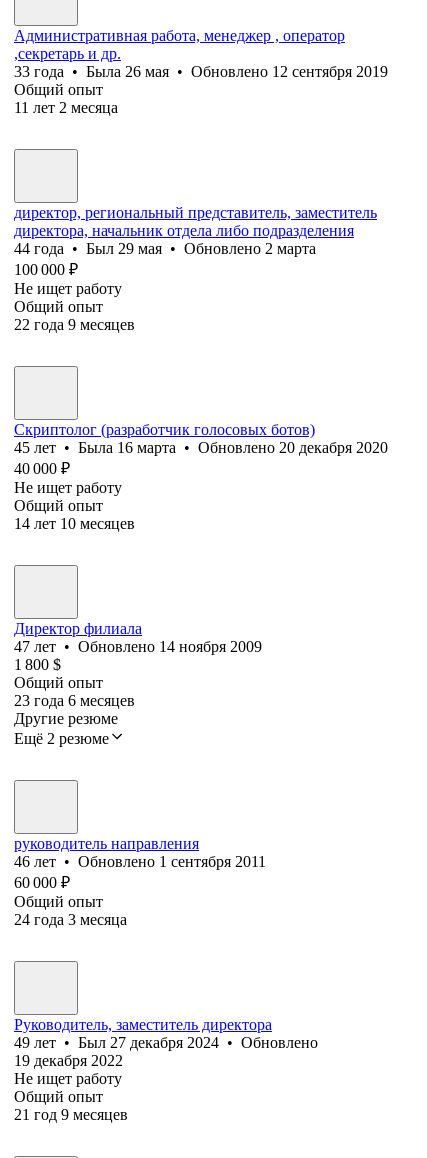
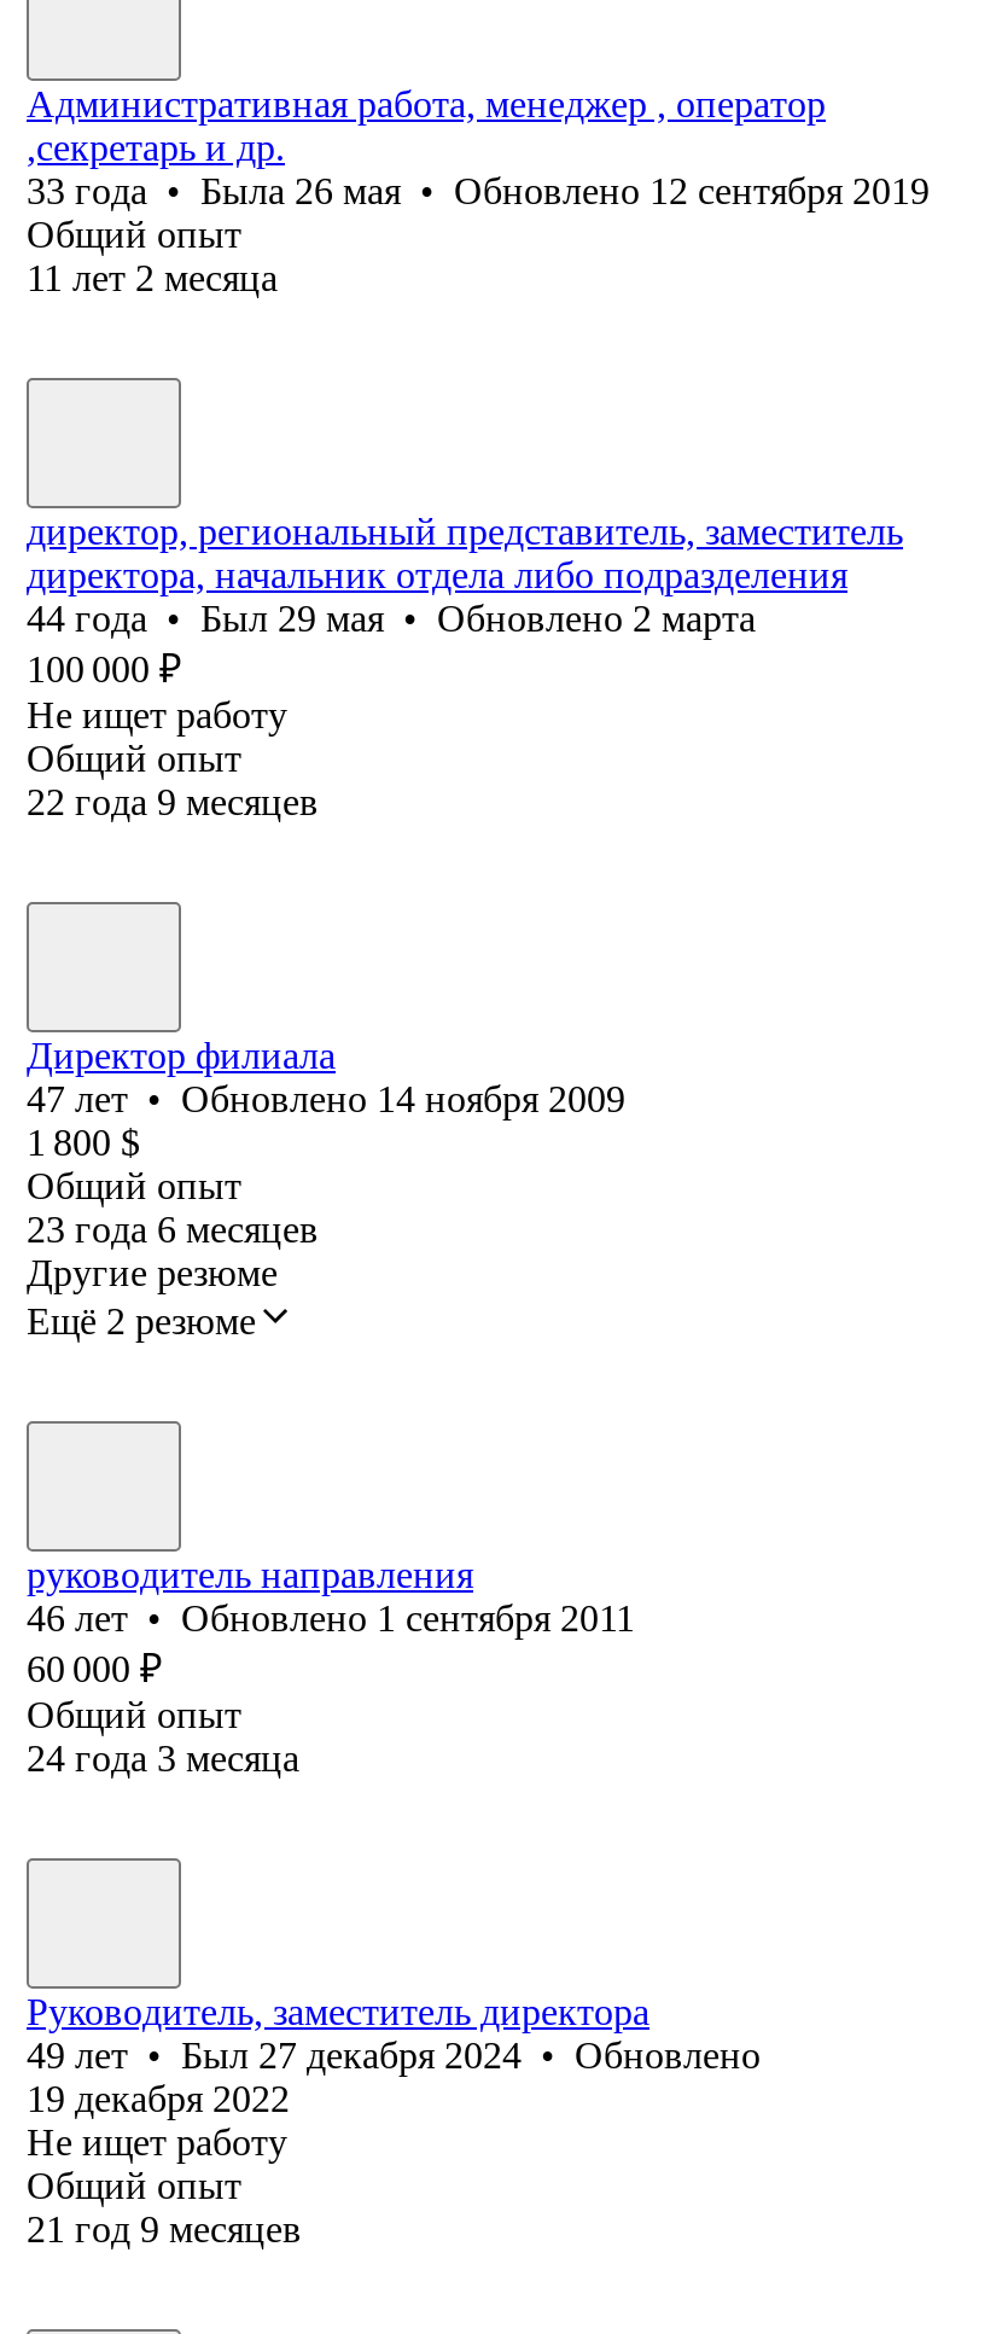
[14,421,388,532] Скриптолог (разработчик голосовых ботов) | 45 лет • Была 16 марта • Обновлено 20 декабря 2020 | 40 000 ₽ | Не ищет работу | Общий опыт | 14 лет 10 месяцев -> none

